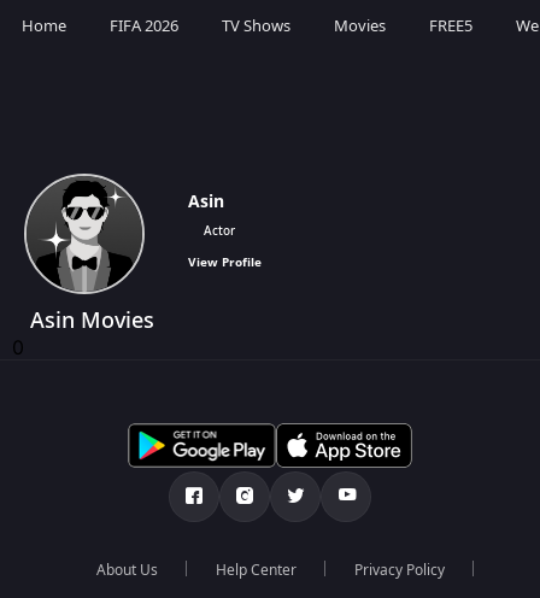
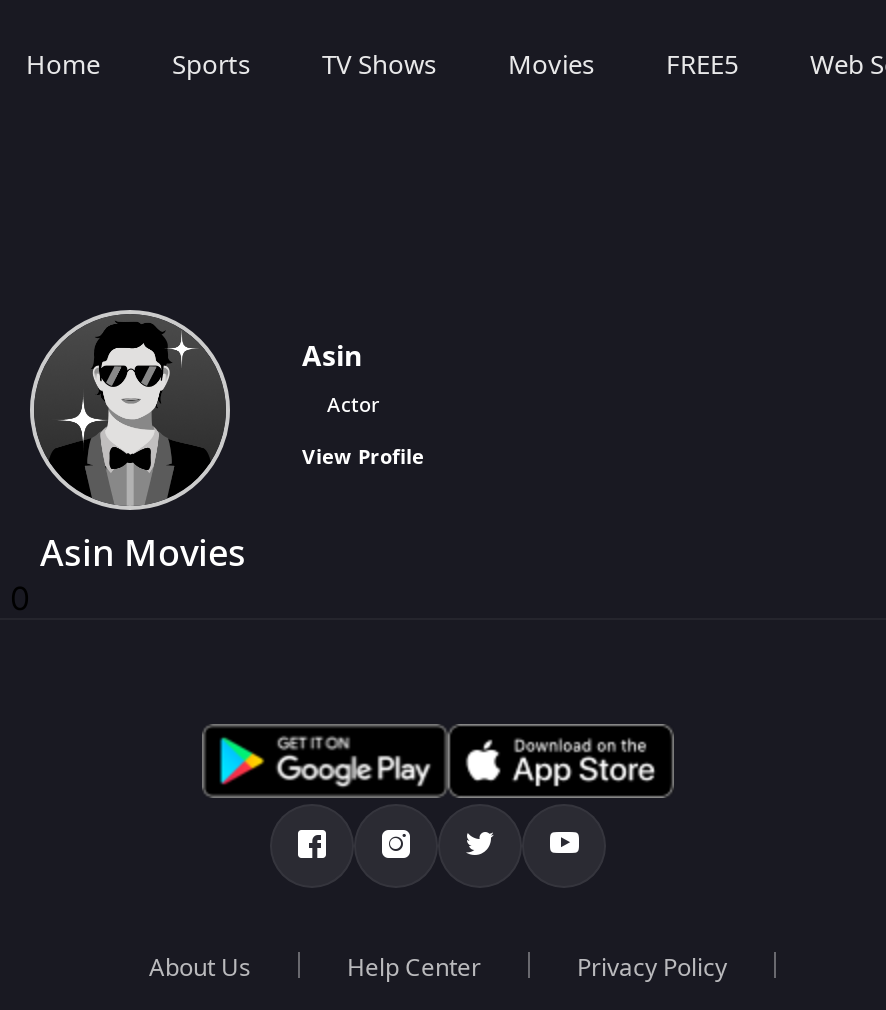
[110,14,178,37] FIFA 2026 -> [172,46,250,84] Sports

